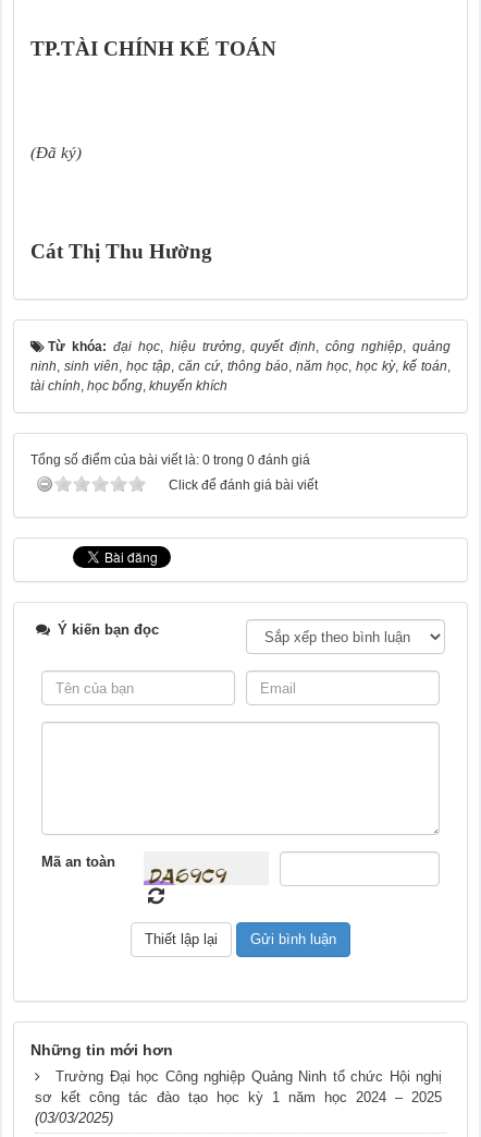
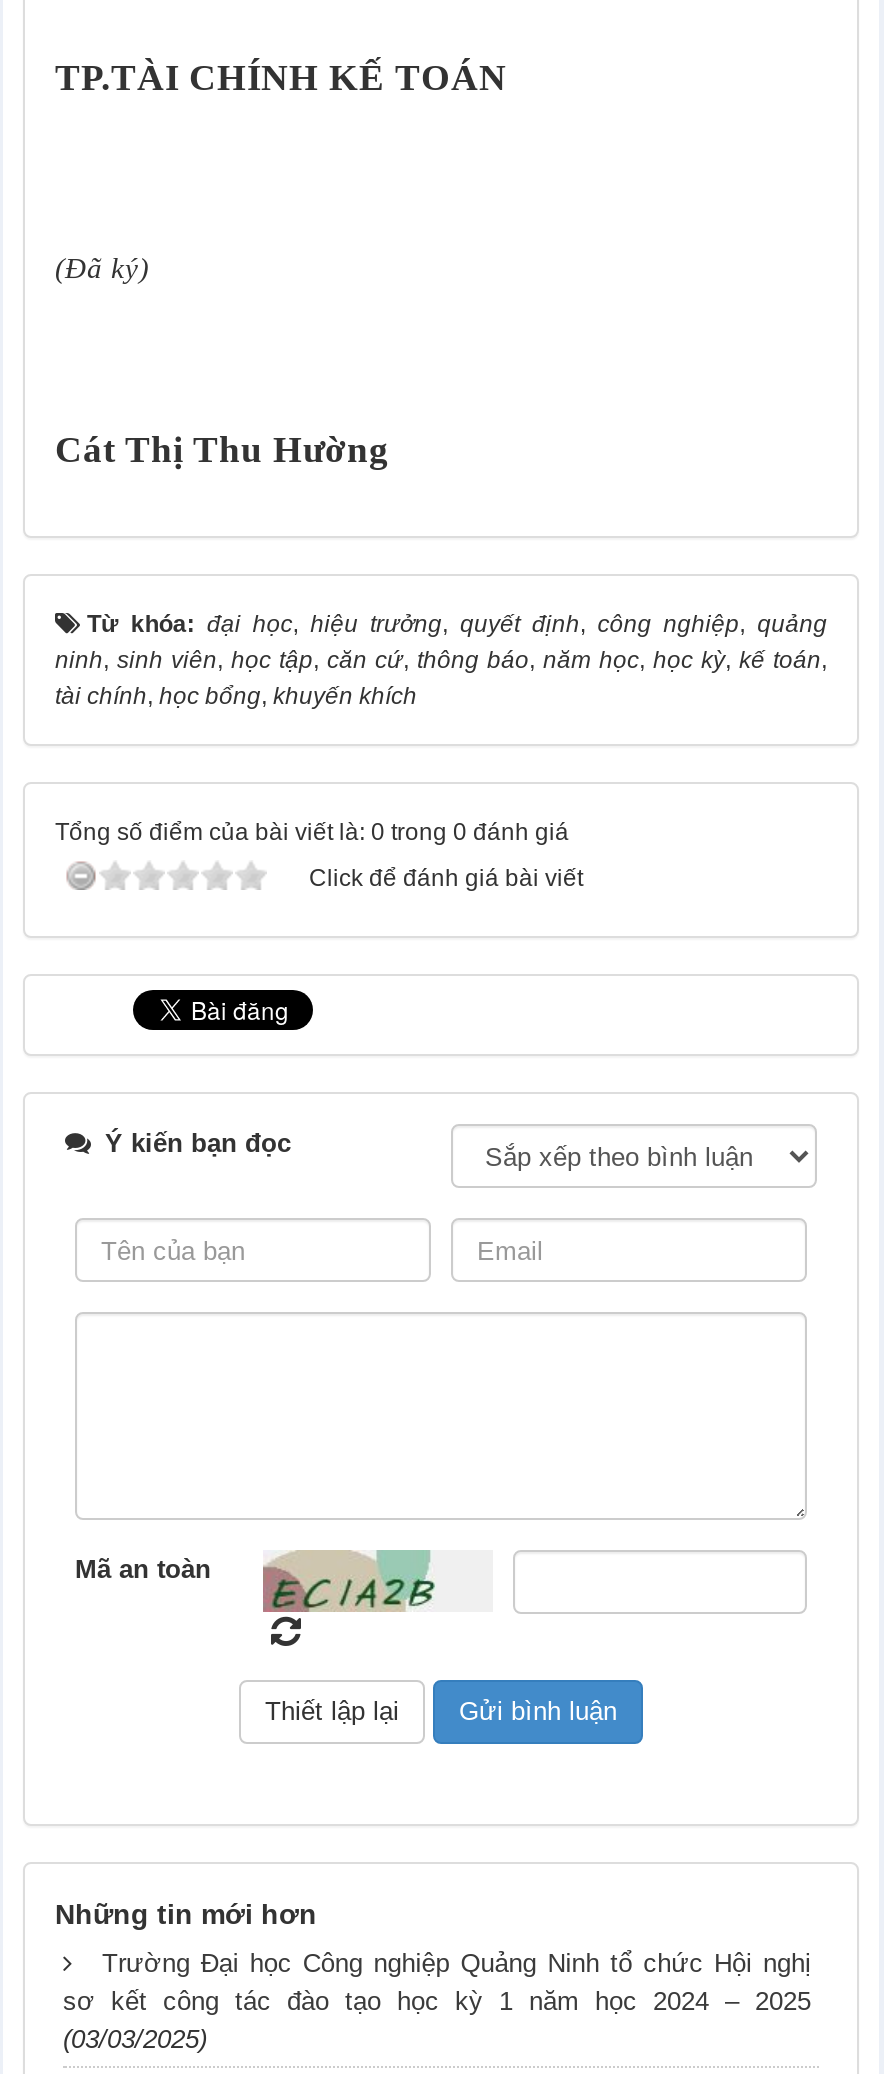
[143,851,237,886] [image] -> [261,1550,437,1614] [image]

